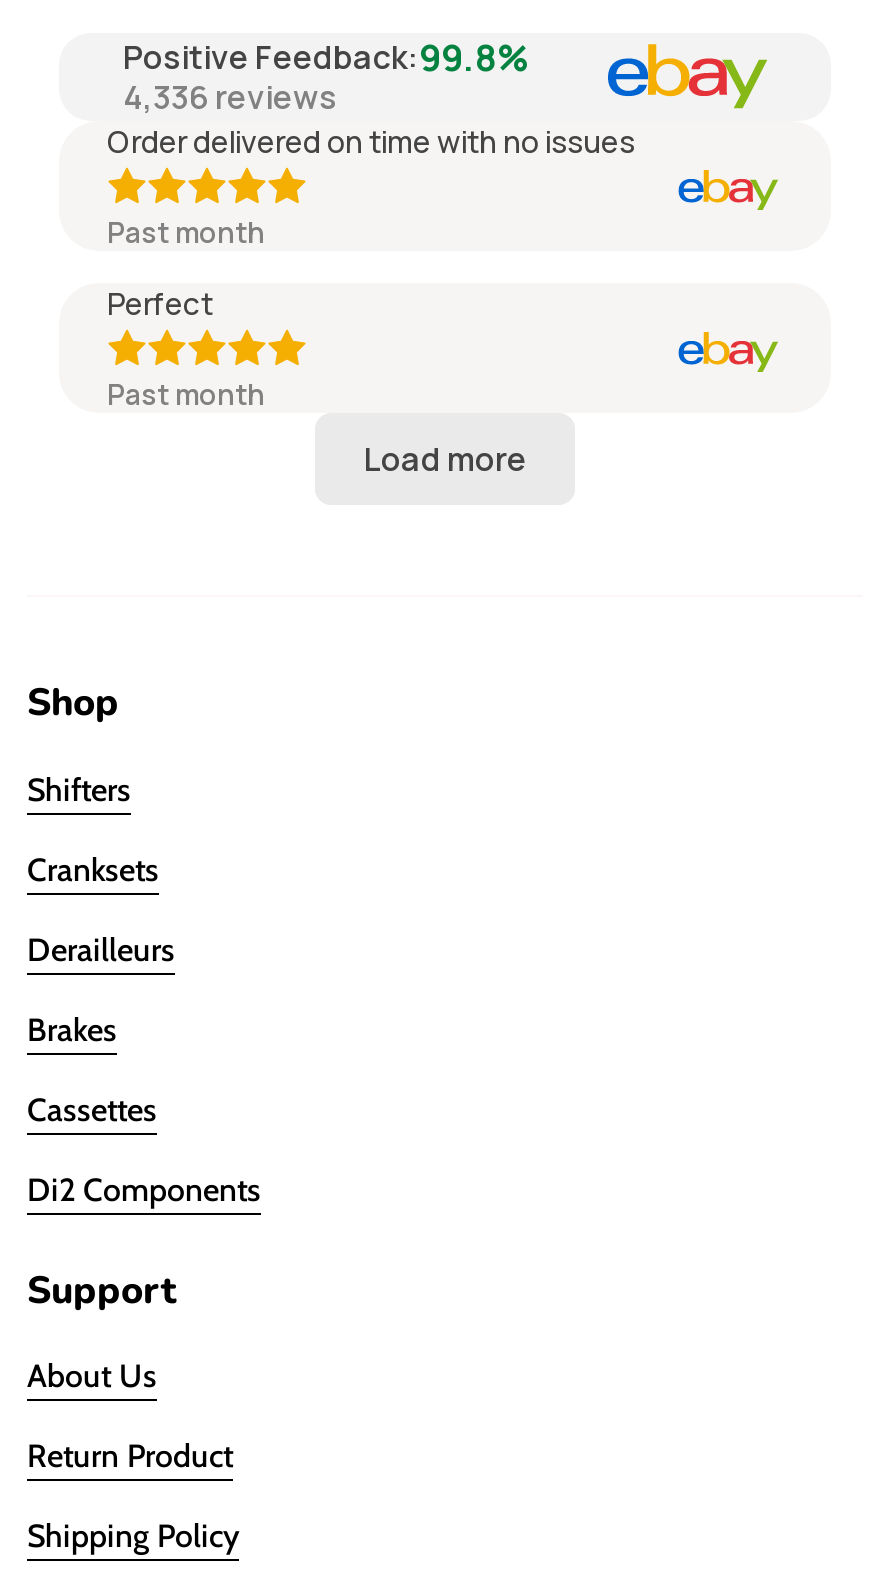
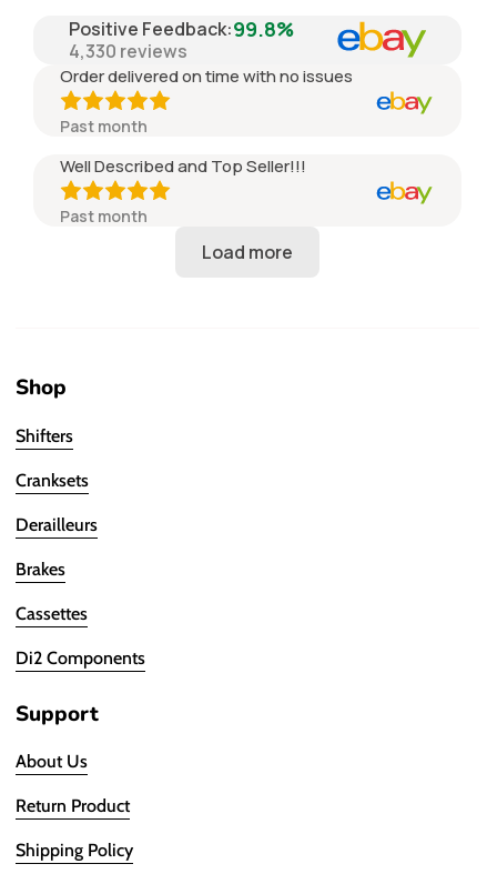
[123,75,337,119] 4,336 reviews -> [69,39,187,64] 4,330 reviews
[107,282,213,324] Perfect -> [60,154,306,177] Well Described and Top Seller!!!

